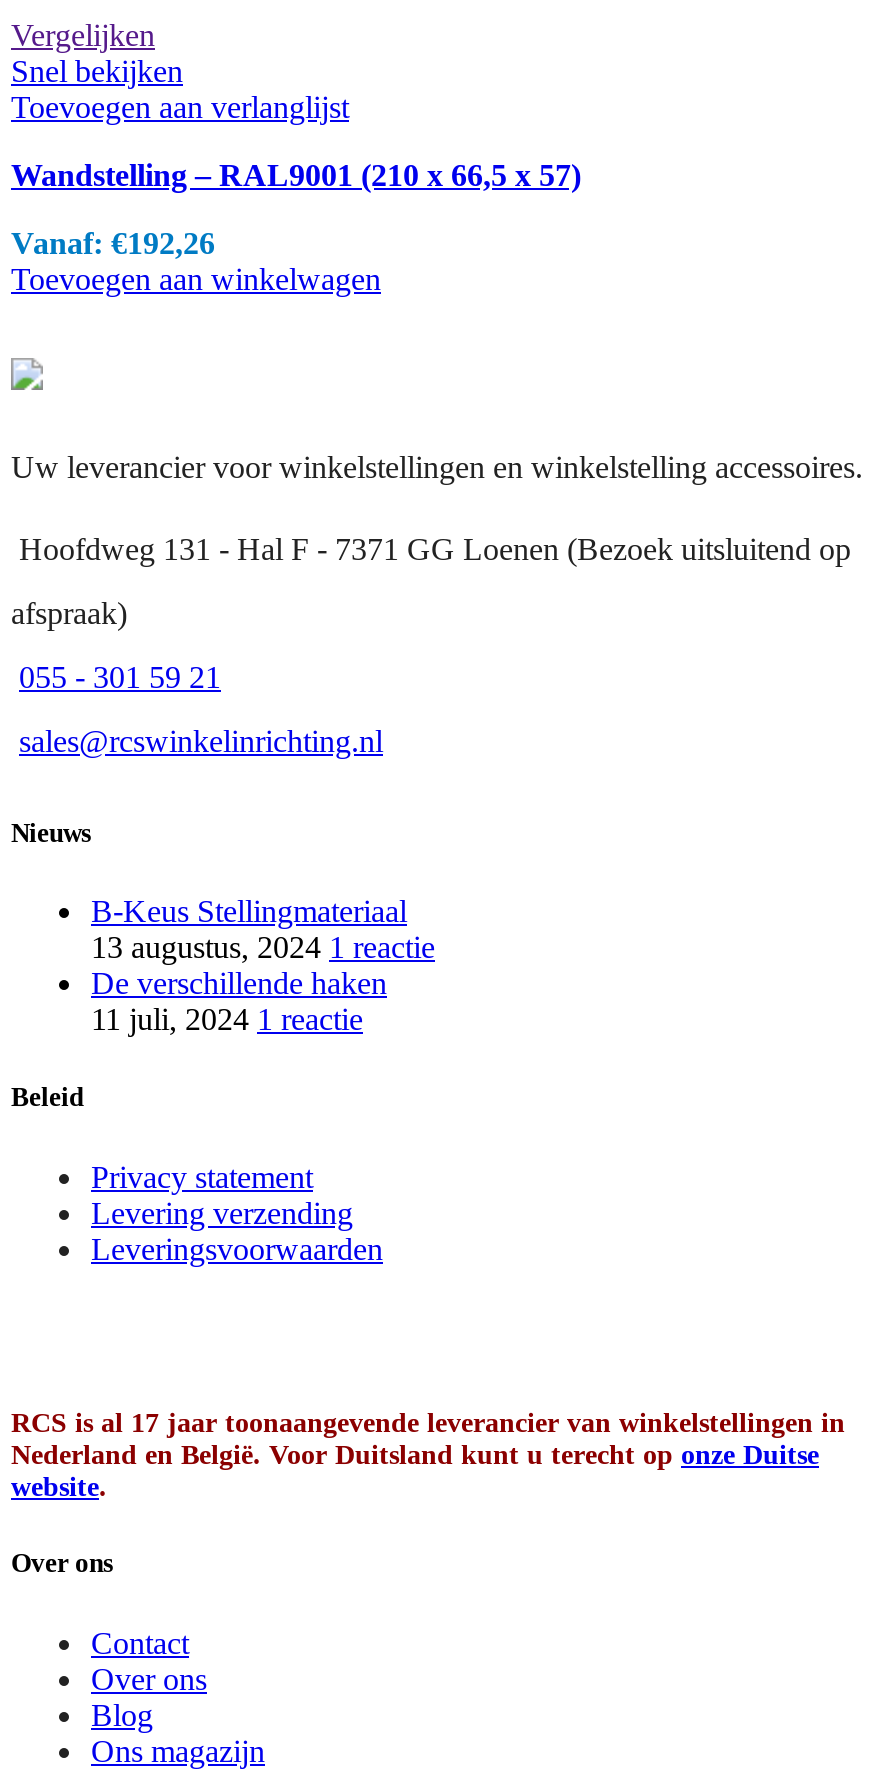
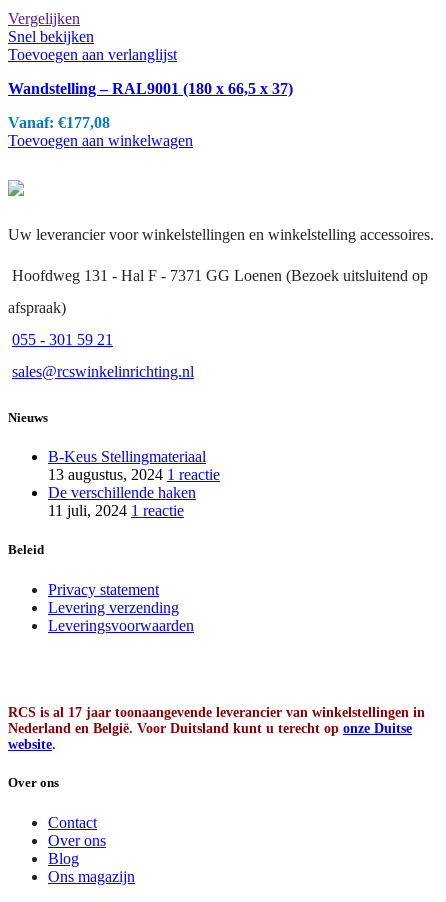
[11,158,581,192] Wandstelling – RAL9001 (210 x 66,5 x 57) -> [8,80,293,97] Wandstelling – RAL9001 (180 x 66,5 x 37)
[11,226,215,260] Vanaf: €192,26 -> [8,114,110,131] Vanaf: €177,08

